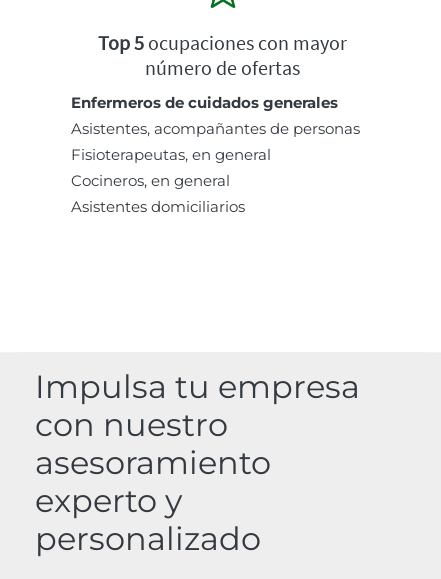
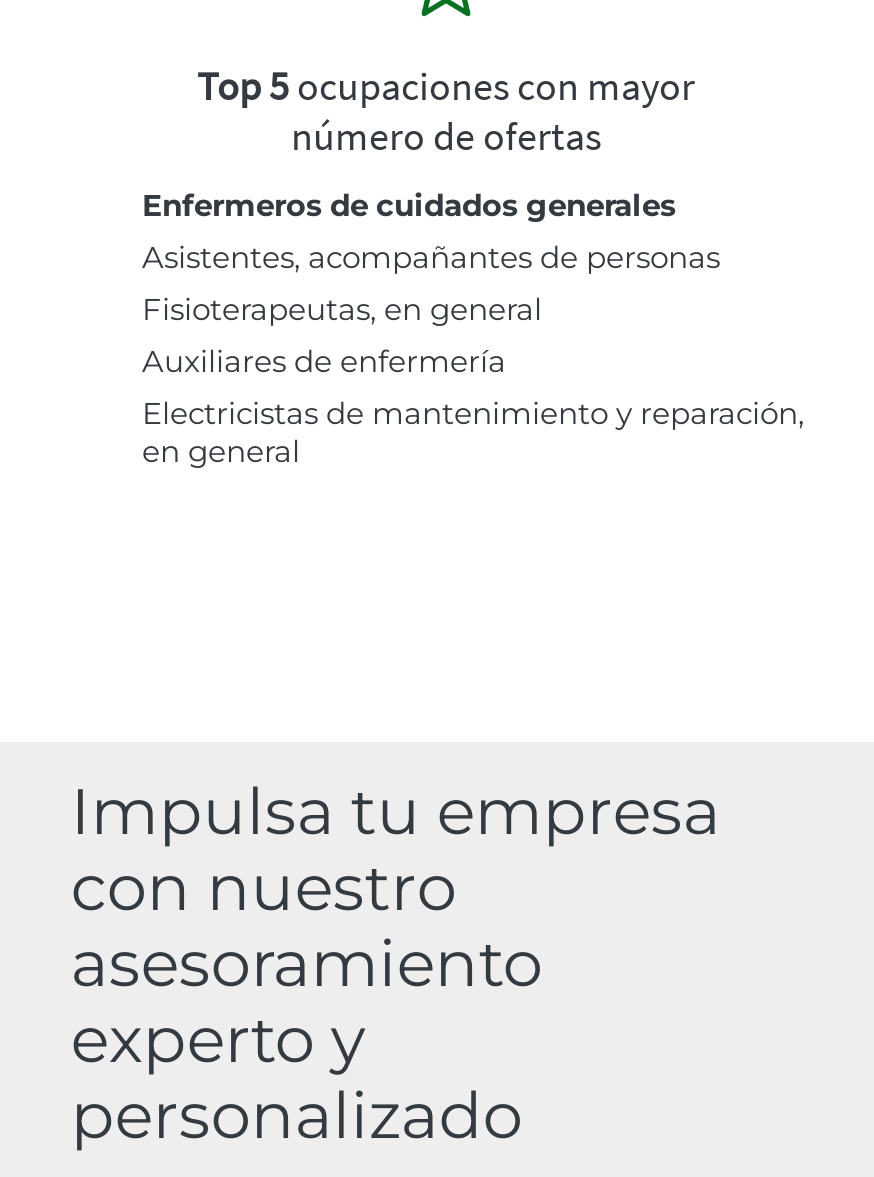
[71,171,245,216] Cocineros, en general | Asistentes domiciliarios -> [142,342,804,470] Auxiliares de enfermería | Electricistas de mantenimiento y reparación, | en general

